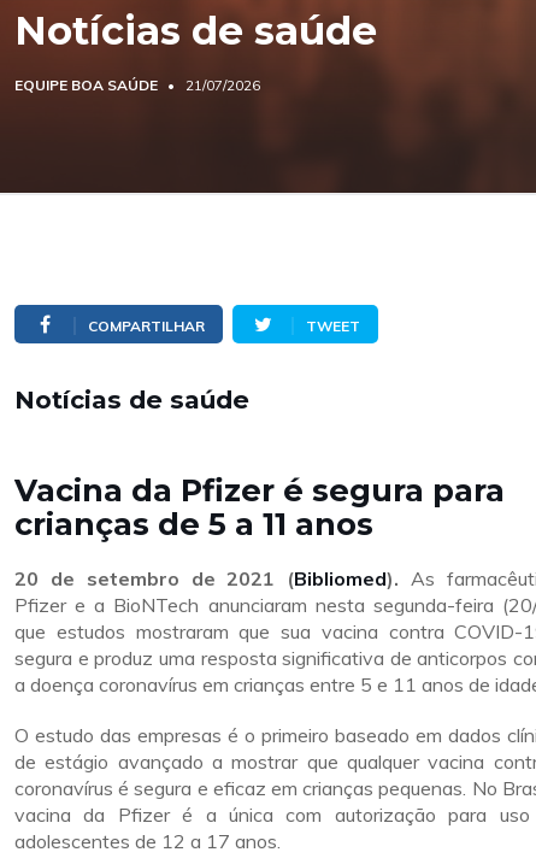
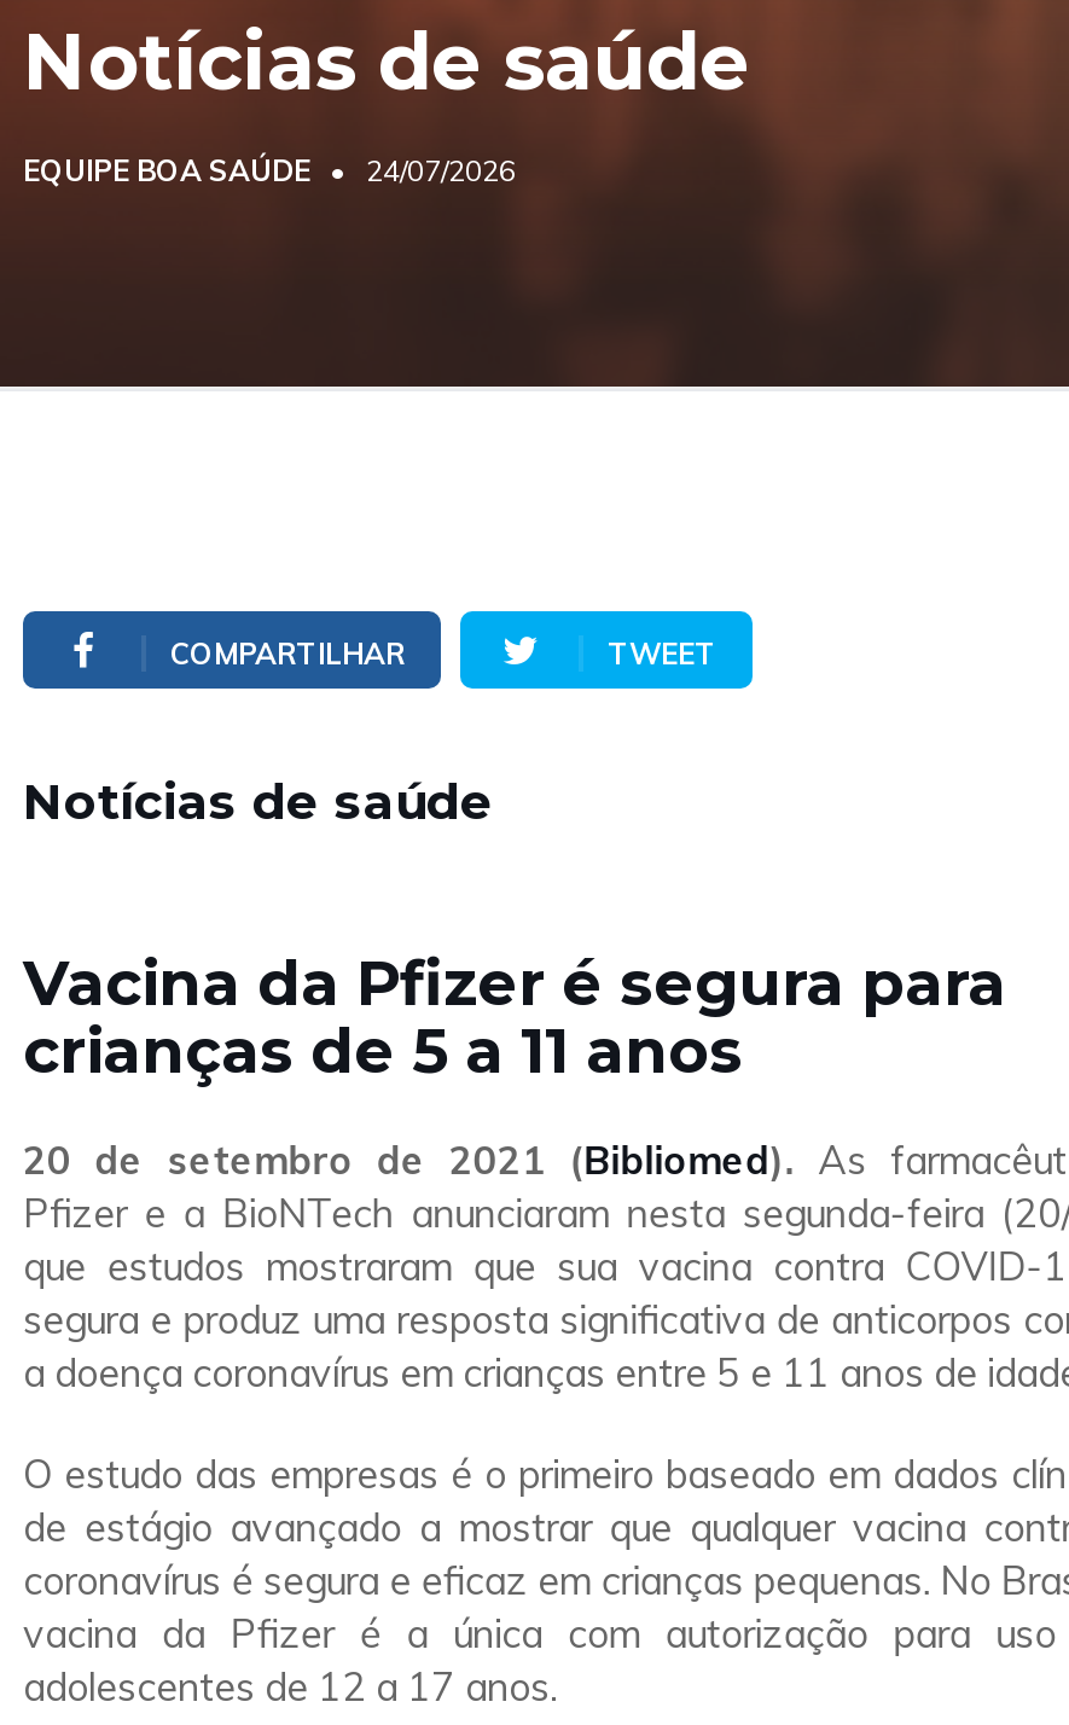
[14,76,260,94] EQUIPE BOA SAÚDE 21/07/2026 -> [23,152,516,188] EQUIPE BOA SAÚDE 24/07/2026

